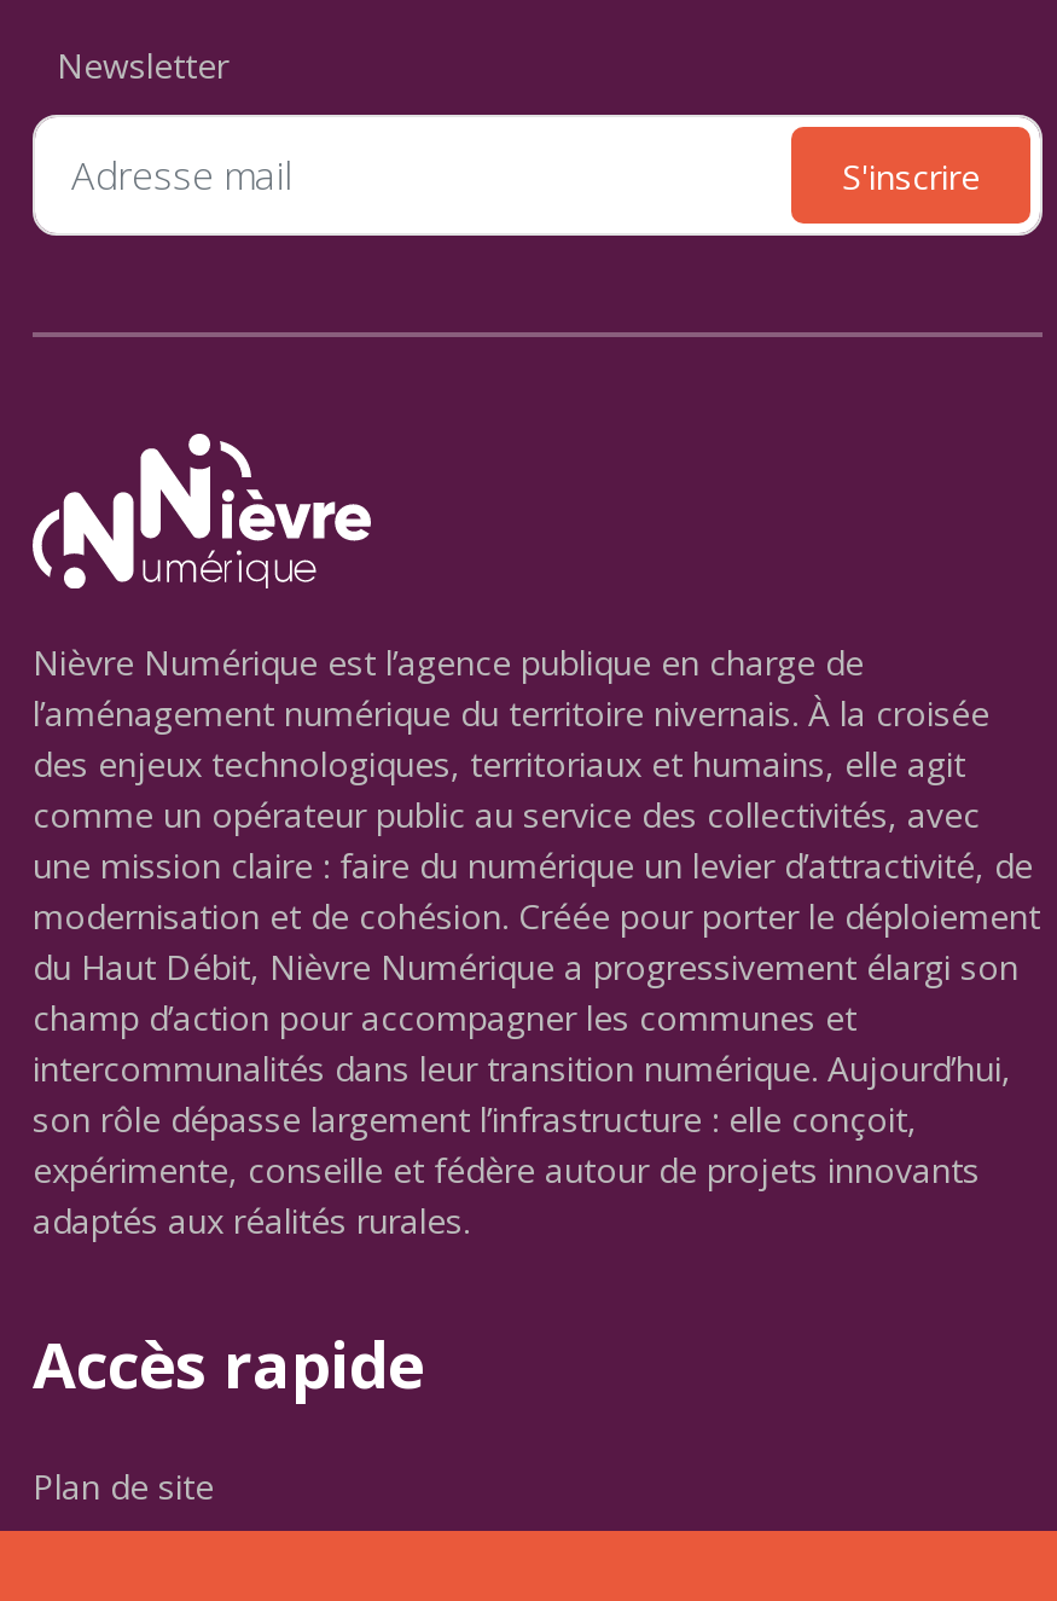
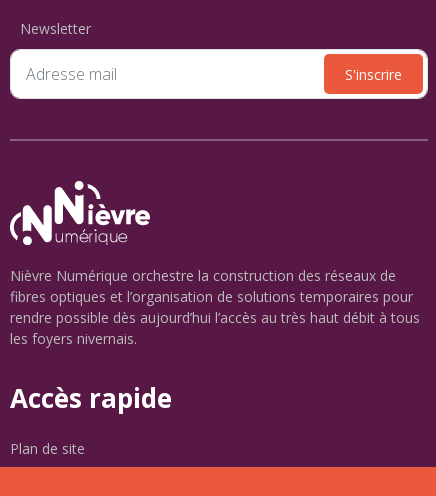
[33,638,1040,1242] Nièvre Numérique est l’agence publique en charge de | l’aménagement numérique du territoire nivernais. À la croisée | des enjeux technologiques, territoriaux et humains, elle agit | comme un opérateur public au service des collectivités, avec | une mission claire : faire du numérique un levier d’attractivité, de | modernisation et de cohésion. Créée pour porter le déploiement | du Haut Débit, Nièvre Numérique a progressivement élargi son | champ d’action pour accompagner les communes et | intercommunalités dans leur transition numérique. Aujourd’hui, | son rôle dépasse largement l’infrastructure : elle conçoit, | expérimente, conseille et fédère autour de projets innovants | adaptés aux réalités rurales. -> [10,266,420,348] Nièvre Numérique orchestre la construction des réseaux de | fibres optiques et l’organisation de solutions temporaires pour | rendre possible dès aujourd’hui l’accès au très haut débit à tous | les foyers nivernais.

